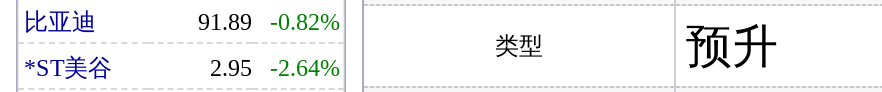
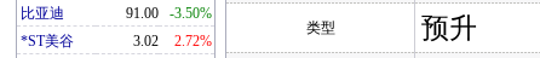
[198,8,252,36] 91.89 -> [126,5,159,22] 91.00
[270,8,340,36] -0.82% -> [170,5,212,22] -3.50%
[210,54,252,82] 2.95 -> [133,33,159,50] 3.02
[270,54,340,82] -2.64% -> [174,33,212,50] 2.72%

